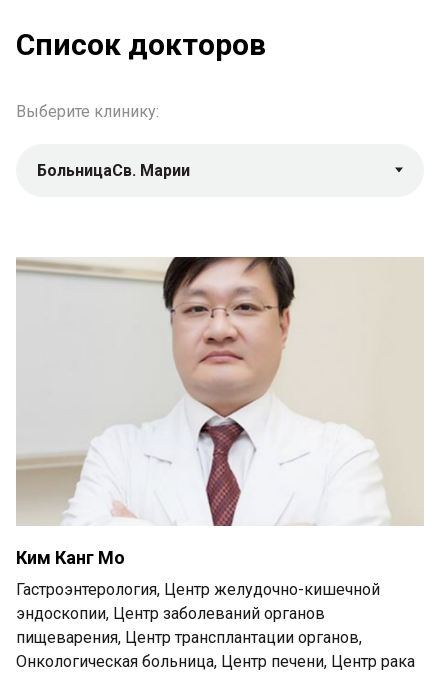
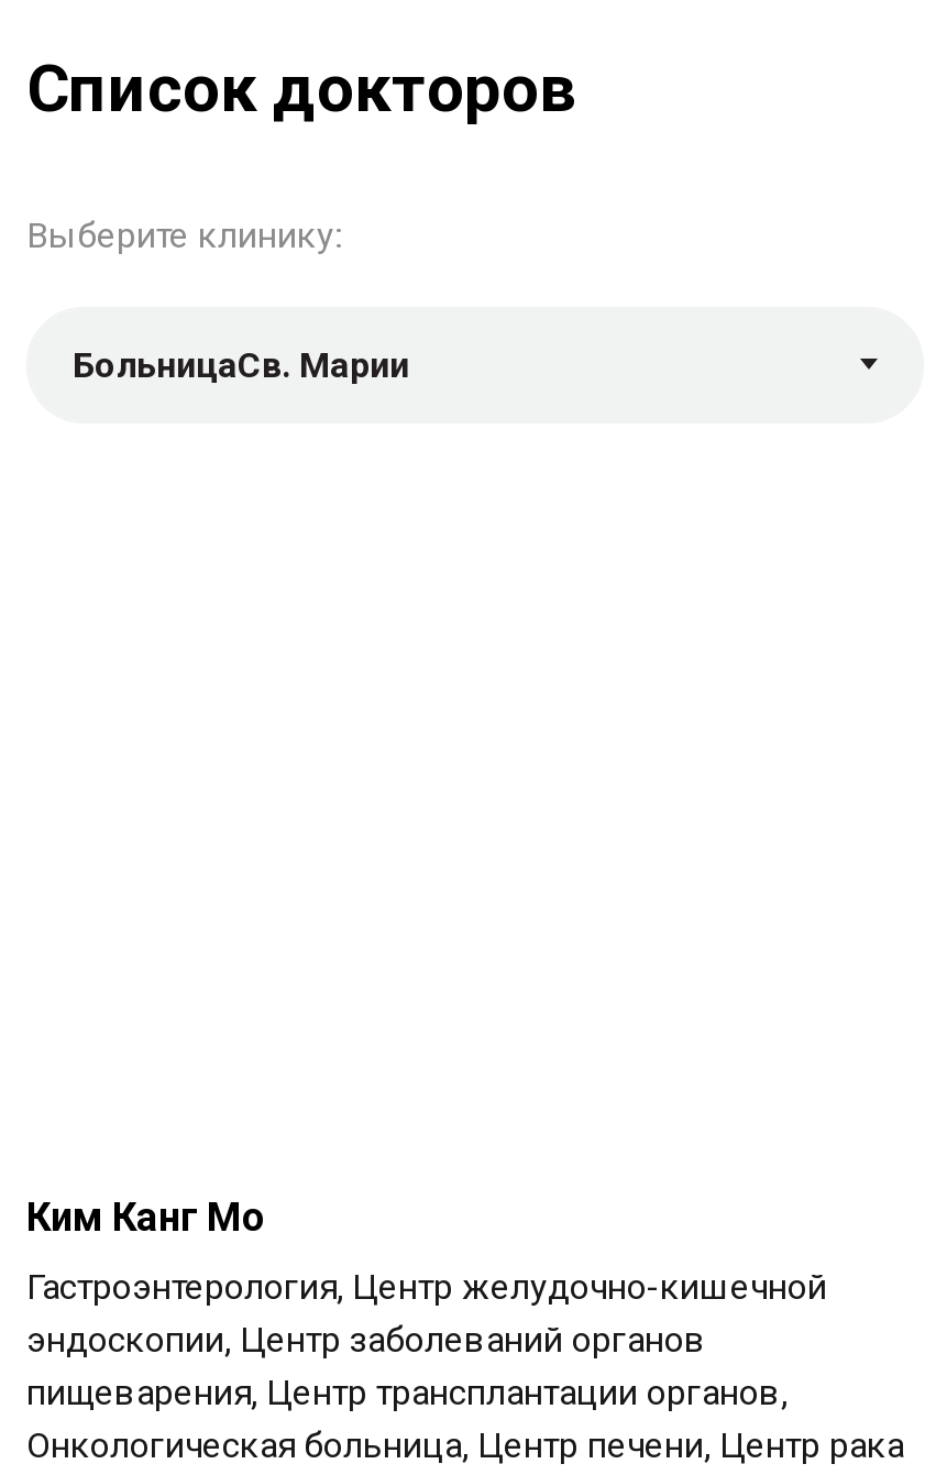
[15,256,424,527] [image] -> none

